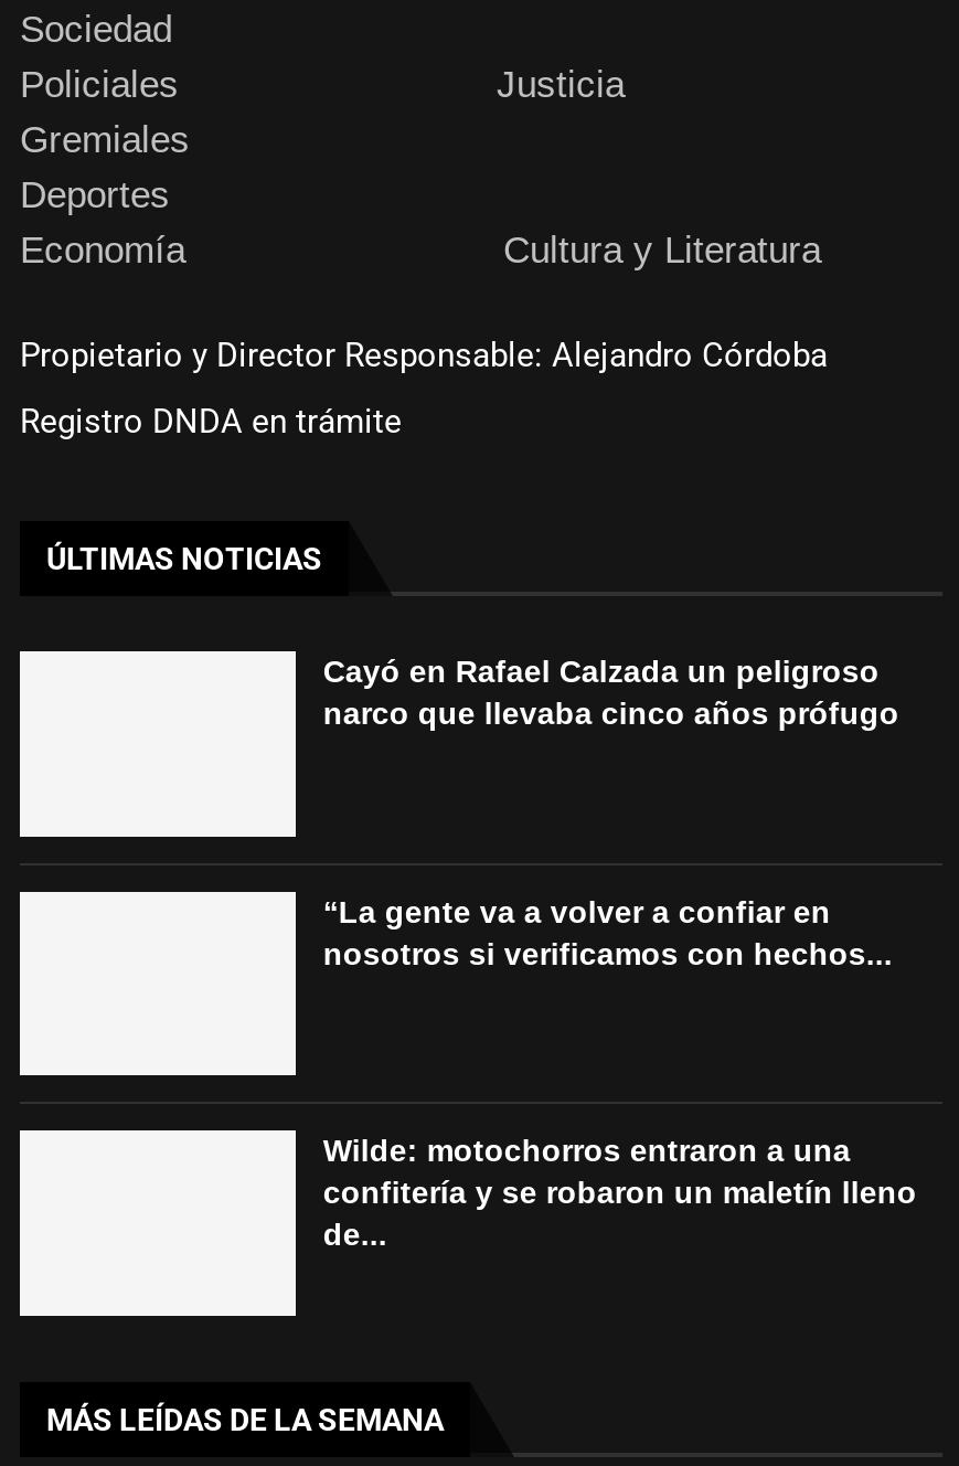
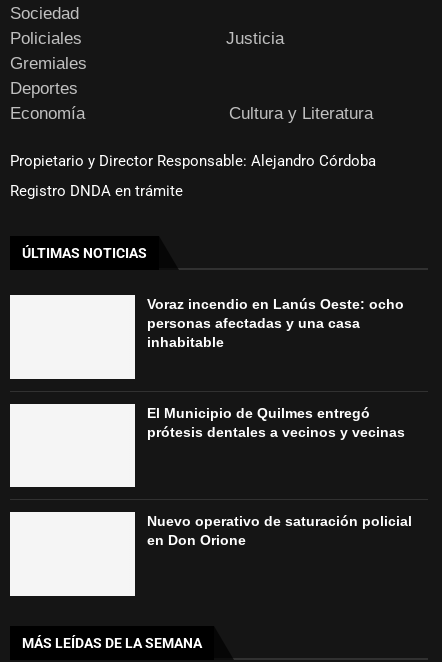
[323,654,899,731] Cayó en Rafael Calzada un peligroso | narco que llevaba cinco años prófugo -> [147,296,404,350] Voraz incendio en Lanús Oeste: ocho | personas afectadas y una casa | inhabitable
[323,893,893,971] “La gente va a volver a confiar en | nosotros si verificamos con hechos... -> [147,405,405,440] El Municipio de Quilmes entregó | prótesis dentales a vecinos y vecinas
[323,1133,917,1252] Wilde: motochorros entraron a una | confitería y se robaron un maletín lleno | de... -> [147,513,412,548] Nuevo operativo de saturación policial | en Don Orione

